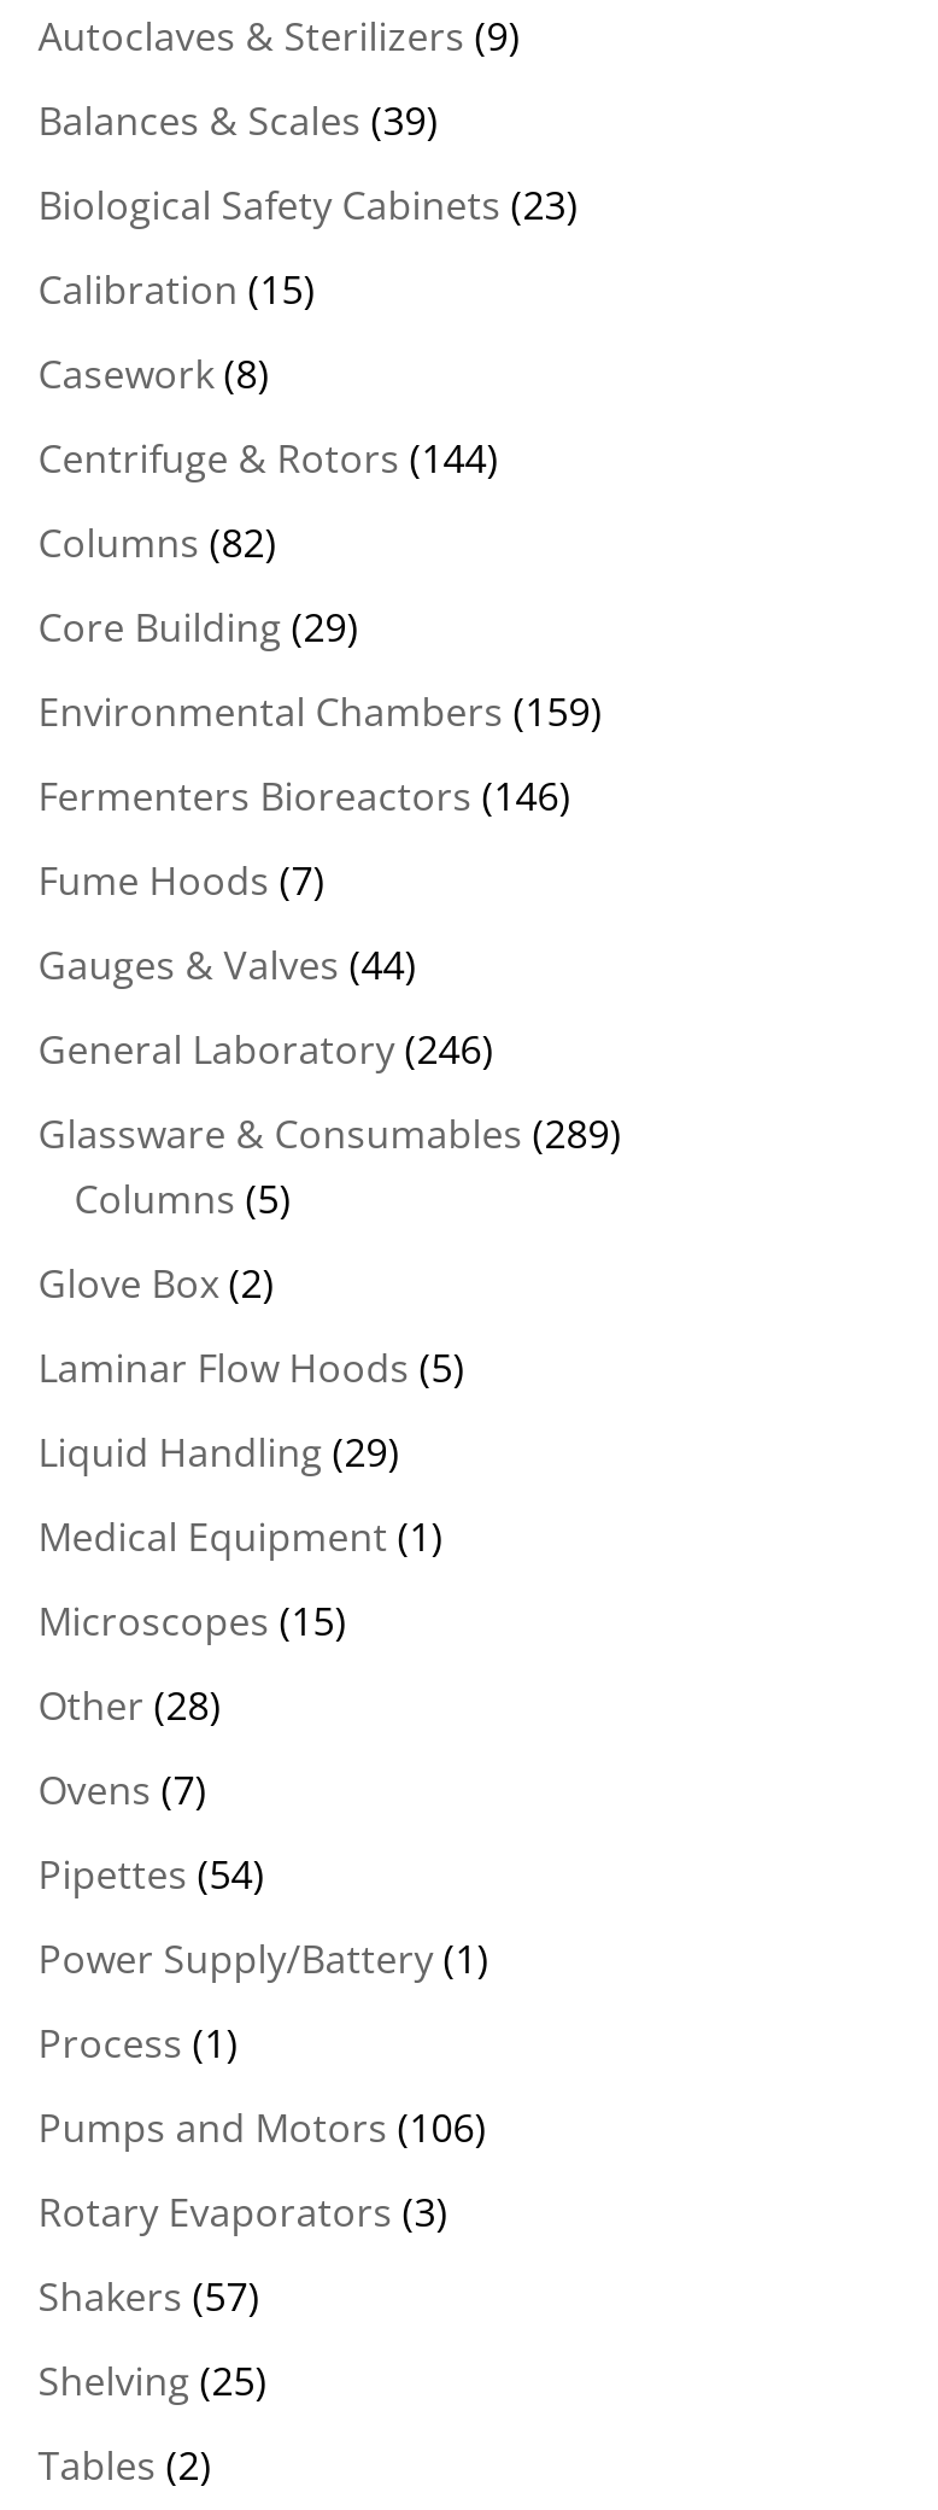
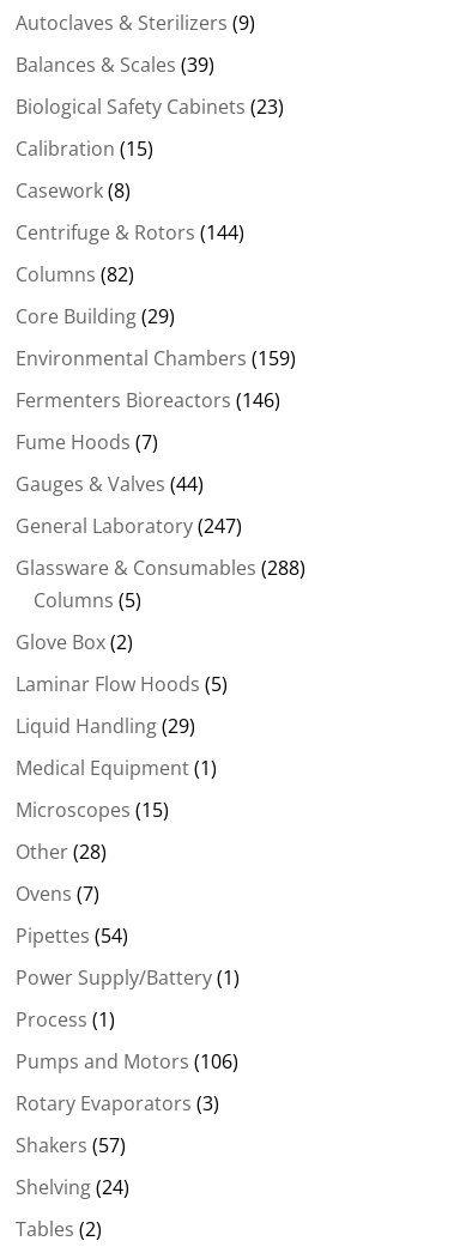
[38,1024,494,1077] General Laboratory (246) -> [15,513,242,539] General Laboratory (247)
[38,1108,622,1161] Glassware & Consumables (289) -> [15,555,305,581] Glassware & Consumables (288)
[38,2355,267,2408] Shelving (25) -> [15,1174,129,1201] Shelving (24)

